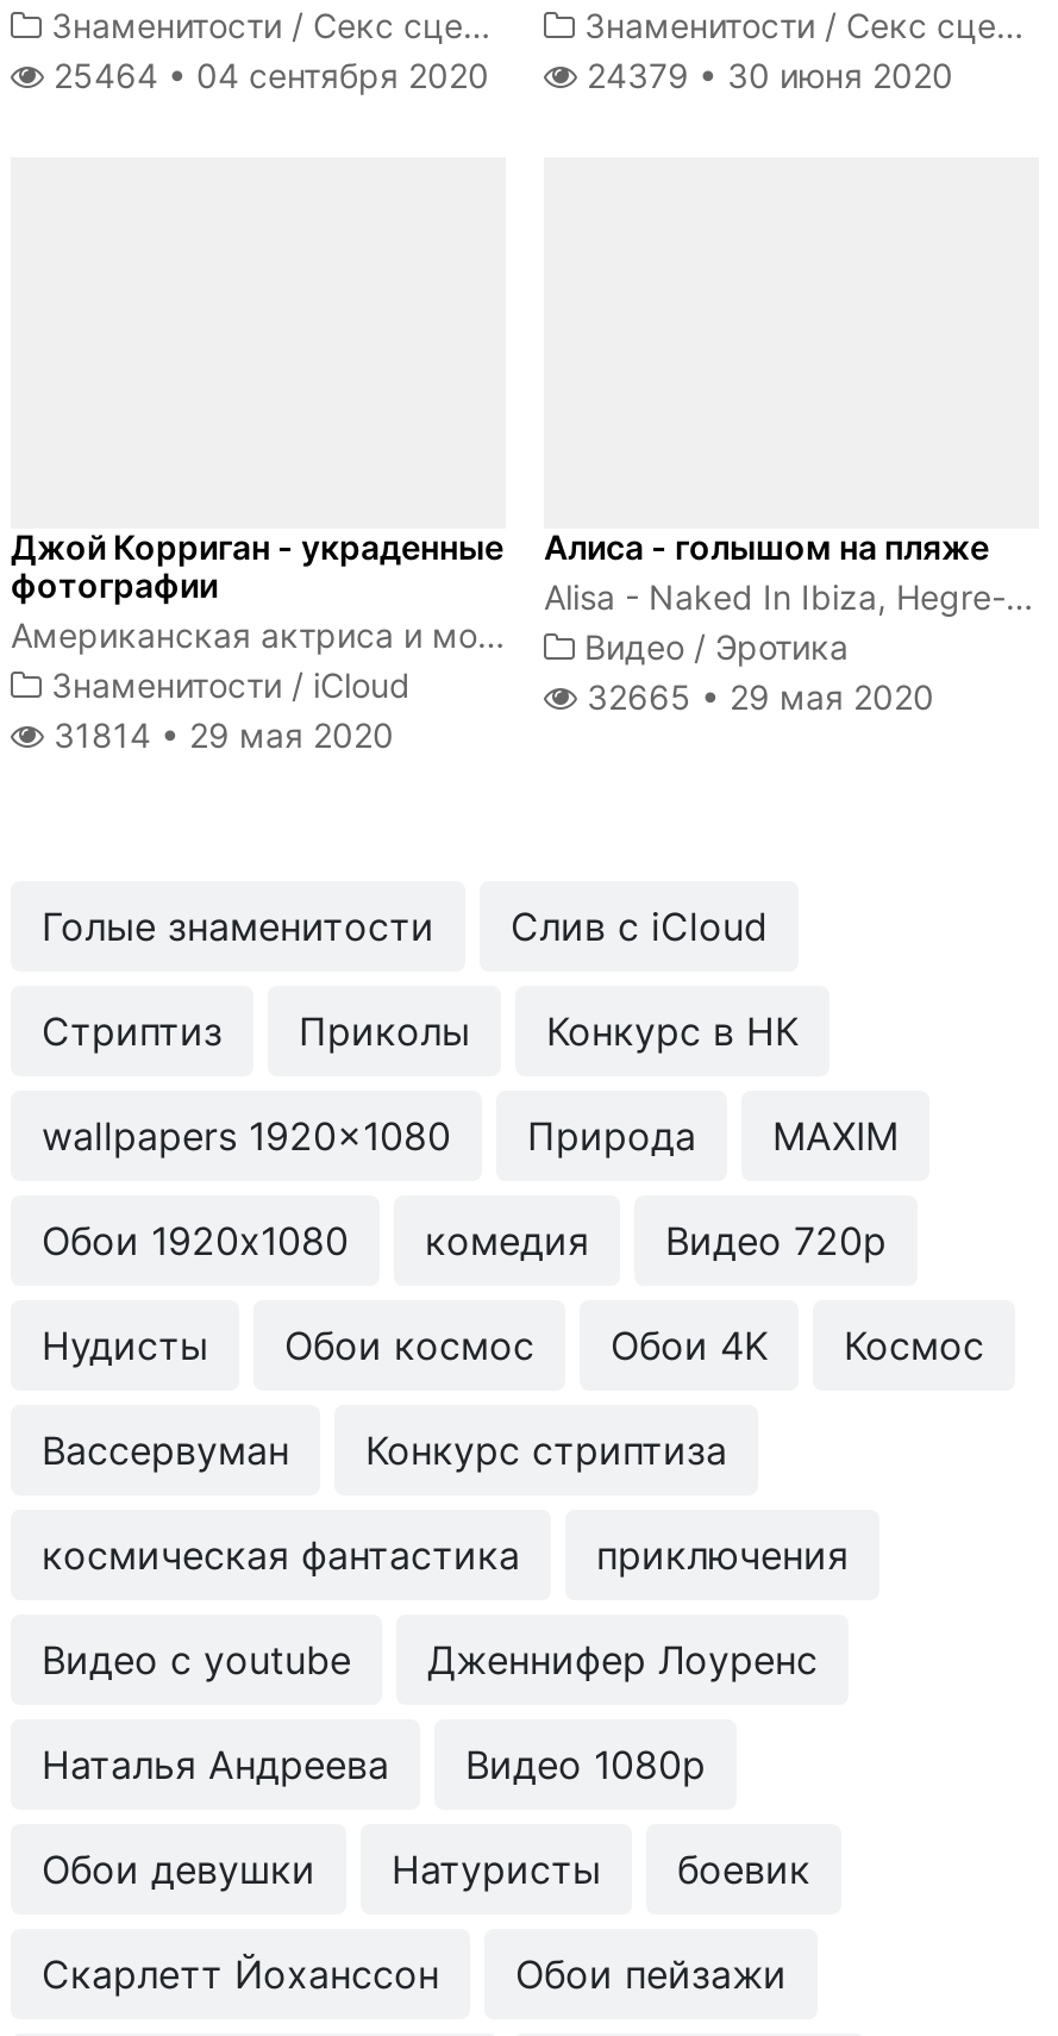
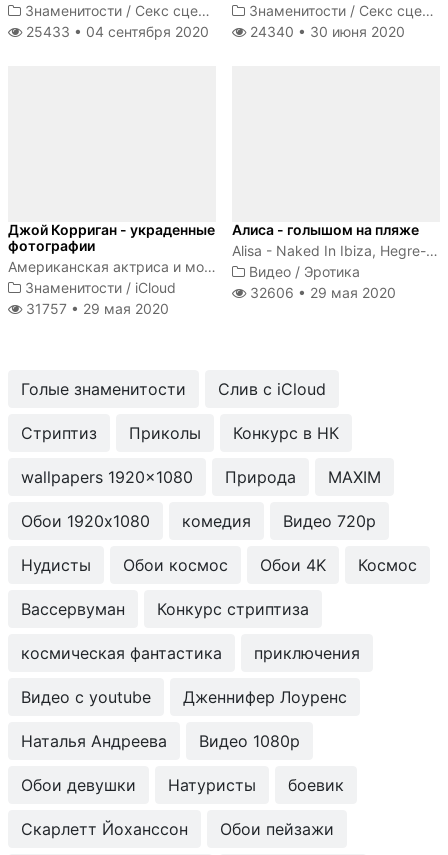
[44,55,489,95] 25464 • 04 сентября 2020 -> [22,23,209,40] 25433 • 04 сентября 2020
[577,55,953,95] 24379 • 30 июня 2020 -> [246,23,405,40] 24340 • 30 июня 2020
[577,676,934,717] 32665 • 29 мая 2020 -> [246,284,396,301] 32606 • 29 мая 2020
[44,714,394,755] 31814 • 29 мая 2020 -> [22,300,169,317] 31757 • 29 мая 2020

